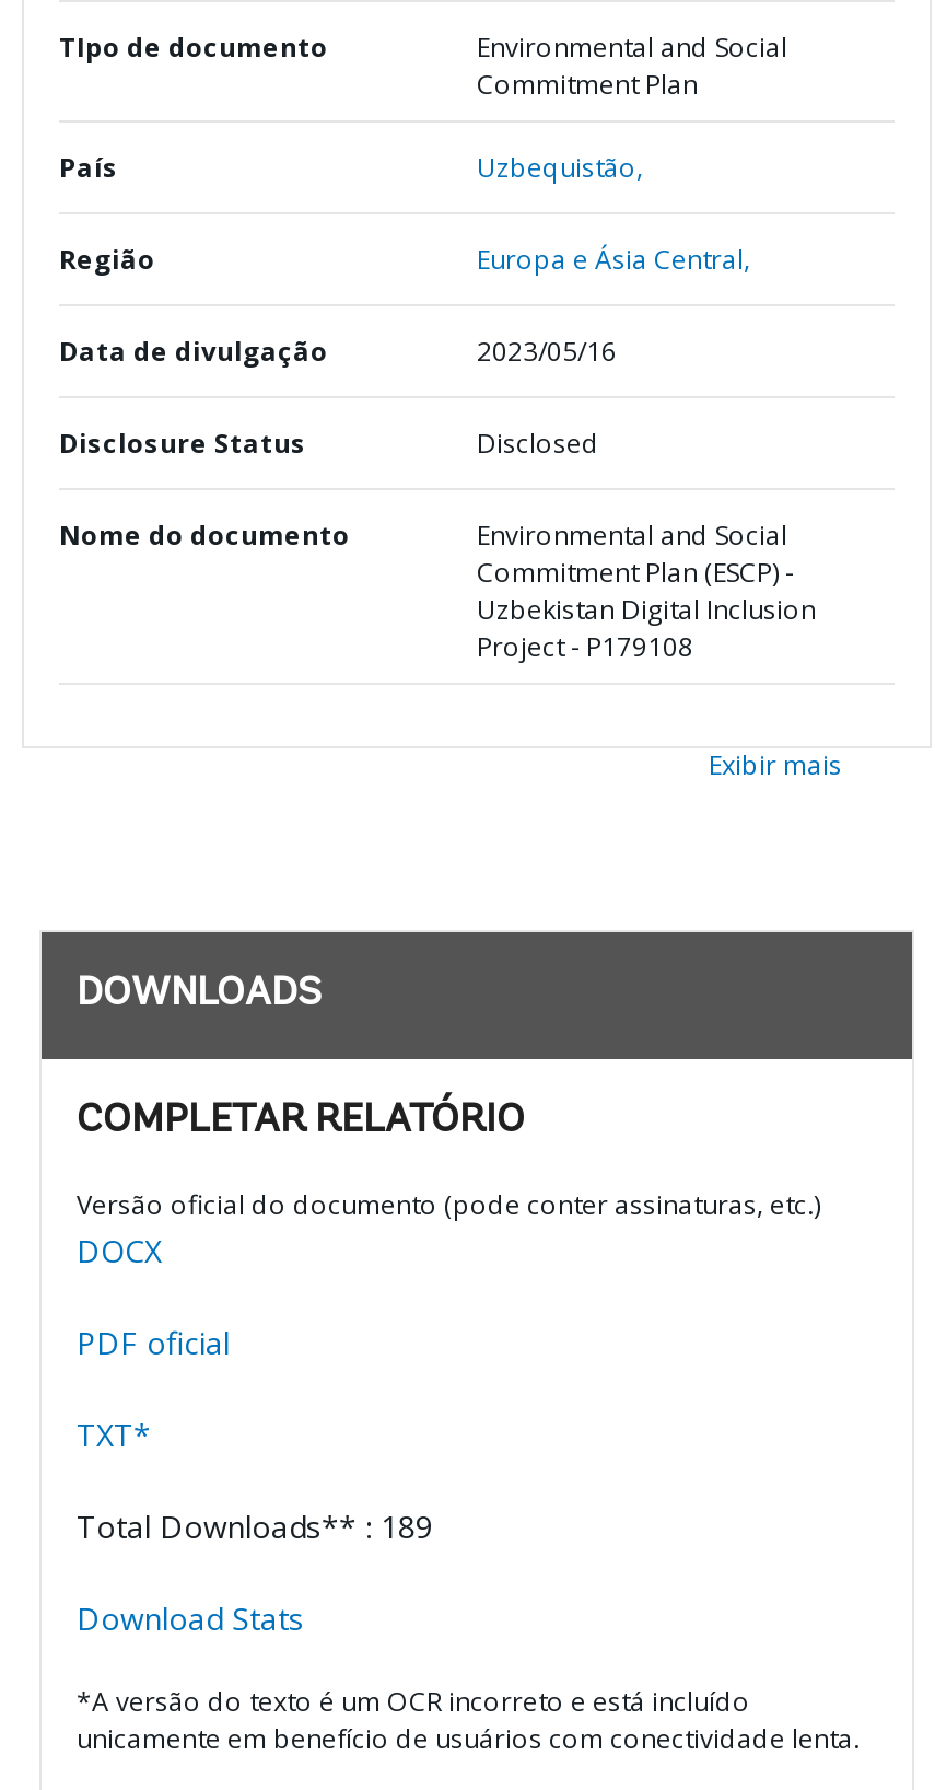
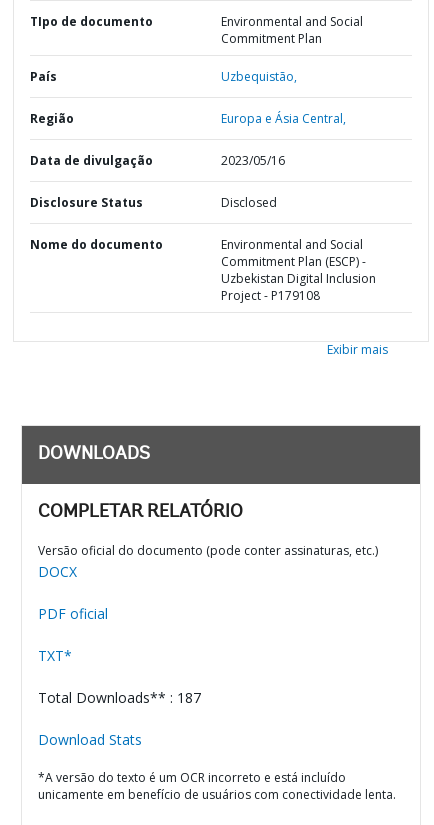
[77,1506,433,1547] Total Downloads** : 189 -> [38,688,201,707] Total Downloads** : 187

